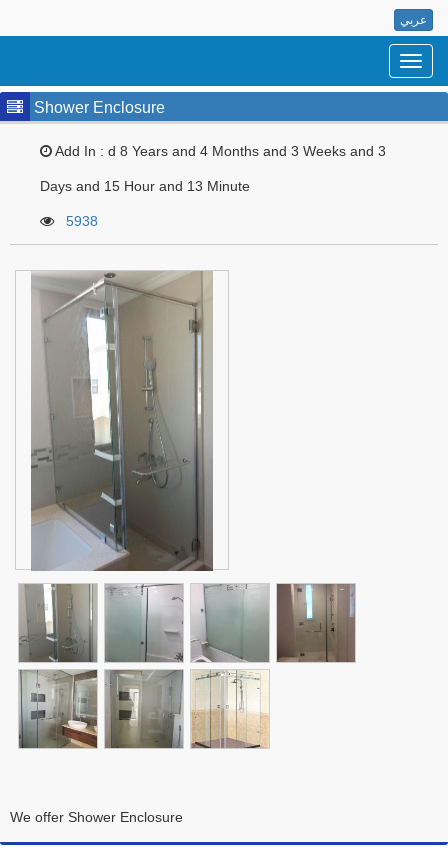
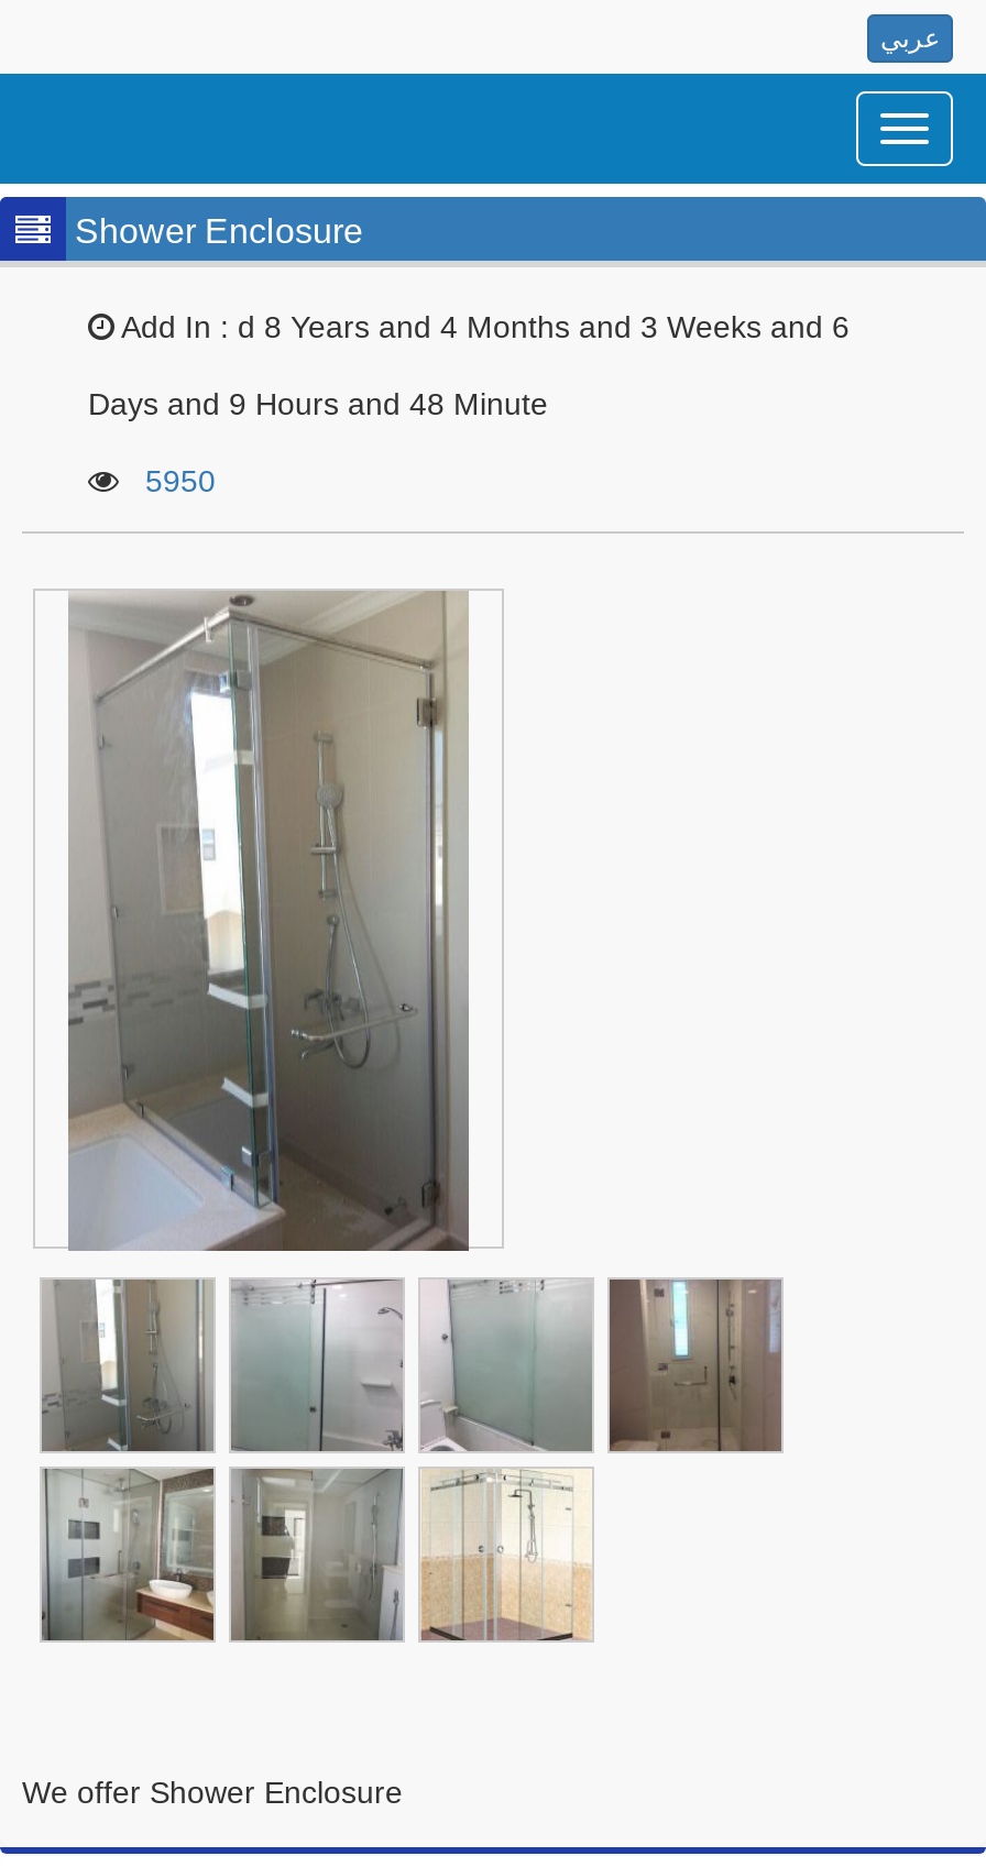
[52,143,386,159] Add In : d 8 Years and 4 Months and 3 Weeks and 3 -> [114,308,850,344] Add In : d 8 Years and 4 Months and 3 Weeks and 6
[40,178,250,194] Days and 15 Hour and 13 Minute -> [88,386,548,421] Days and 9 Hours and 48 Minute
[66,213,98,229] 5938 -> [145,463,216,498] 5950

